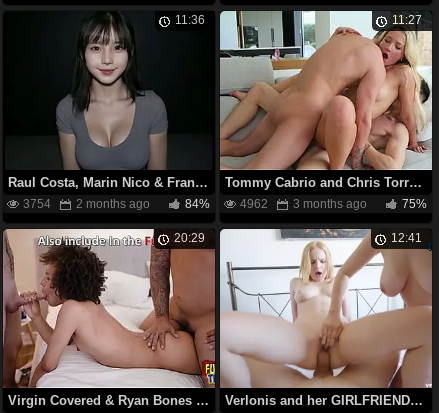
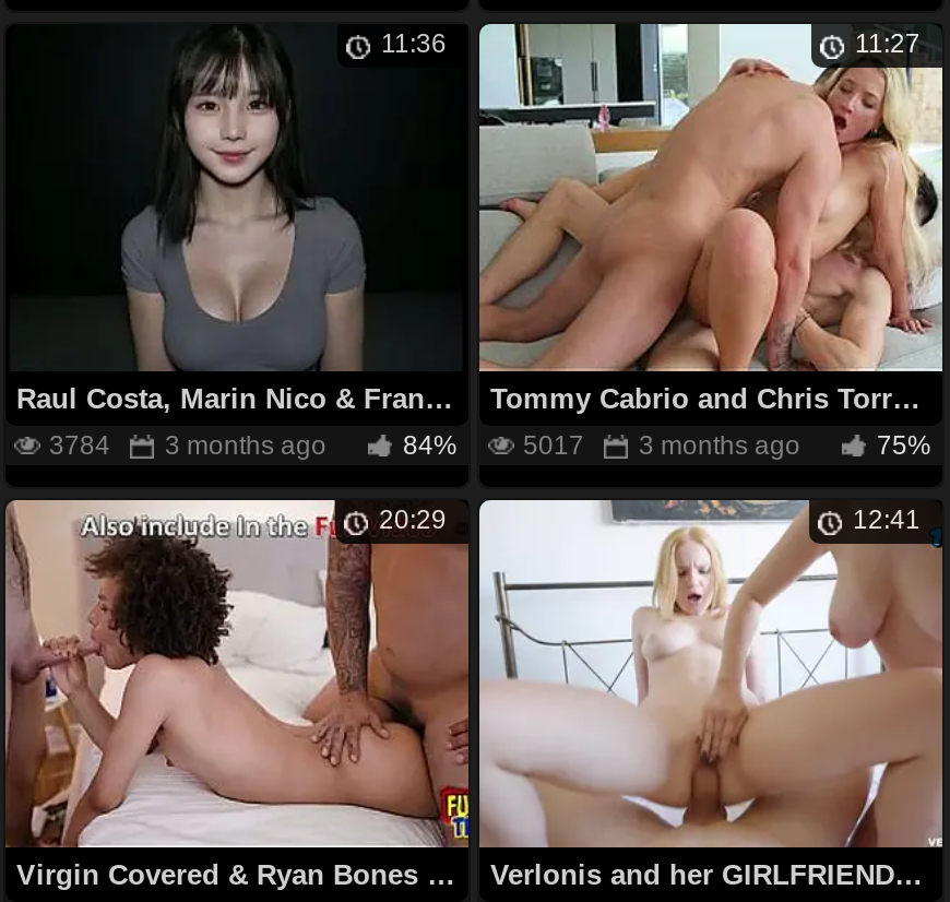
[23,197,51,211] 3754 -> [49,430,110,460] 3784
[76,197,150,211] 2 months ago -> [165,430,326,460] 3 months ago
[240,197,367,211] 4962 3 months ago -> [523,430,800,460] 5017 3 months ago

